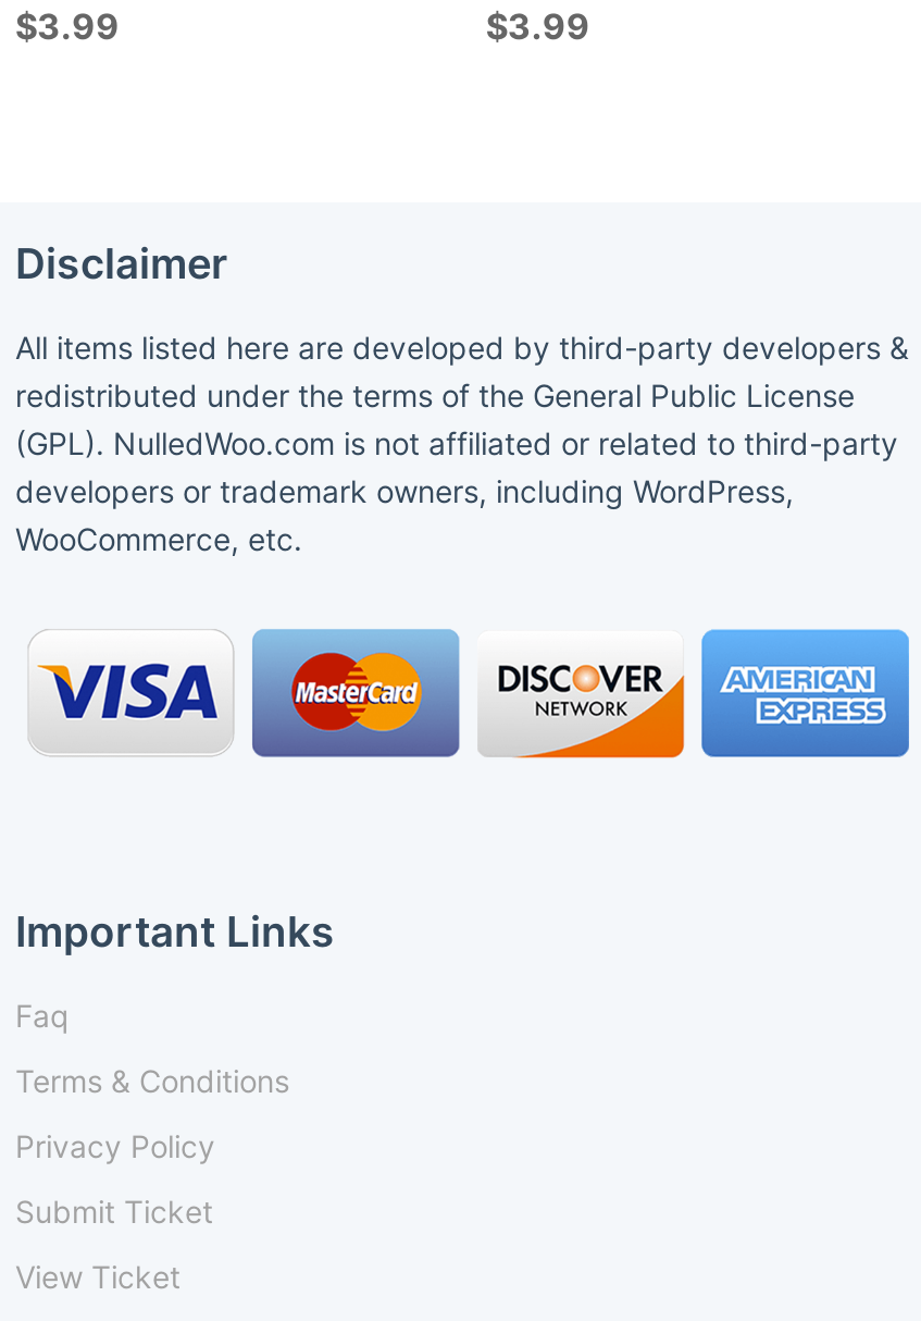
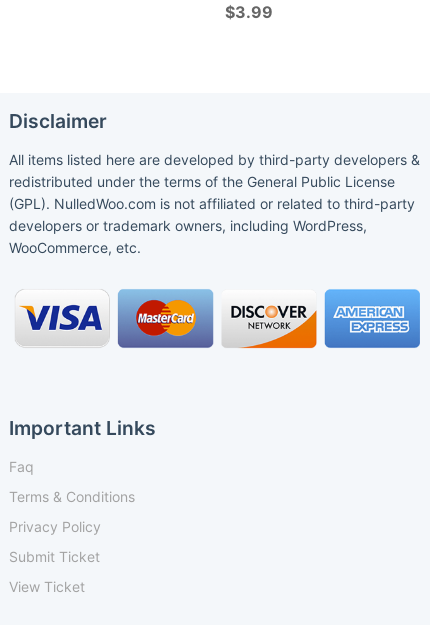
[15,5,120,49] $3.99 -> none

